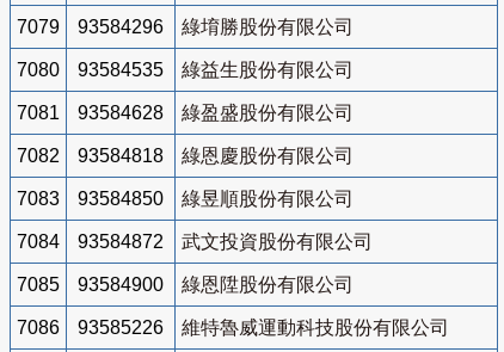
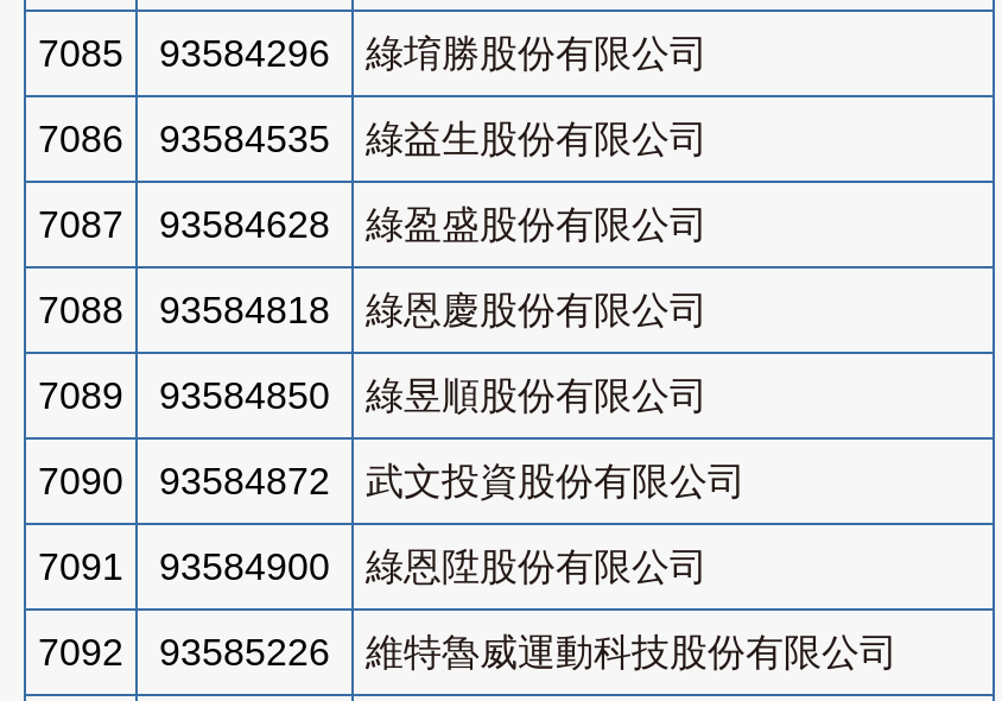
[17,17,354,37] 7079 93584296 綠堉勝股份有限公司 -> [38,33,708,73] 7085 93584296 綠堉勝股份有限公司
[17,60,354,80] 7080 93584535 綠益生股份有限公司 -> [38,119,708,159] 7086 93584535 綠益生股份有限公司
[17,102,354,123] 7081 93584628 綠盈盛股份有限公司 -> [38,204,708,245] 7087 93584628 綠盈盛股份有限公司
[17,145,354,166] 7082 93584818 綠恩慶股份有限公司 -> [38,290,708,330] 7088 93584818 綠恩慶股份有限公司
[17,188,354,209] 7083 93584850 綠昱順股份有限公司 -> [38,375,708,416] 7089 93584850 綠昱順股份有限公司
[17,231,373,252] 7084 93584872 武文投資股份有限公司 -> [38,461,746,501] 7090 93584872 武文投資股份有限公司
[17,274,354,295] 7085 93584900 綠恩陞股份有限公司 -> [38,546,708,587] 7091 93584900 綠恩陞股份有限公司
[17,317,449,338] 7086 93585226 維特魯威運動科技股份有限公司 -> [38,632,898,672] 7092 93585226 維特魯威運動科技股份有限公司

